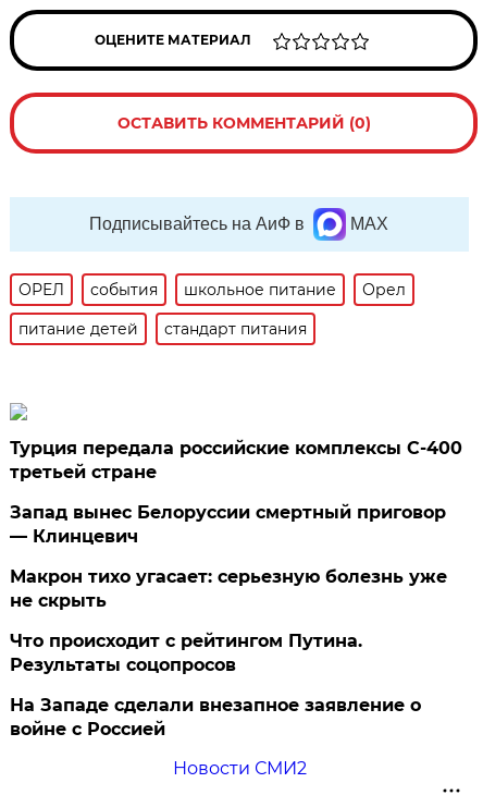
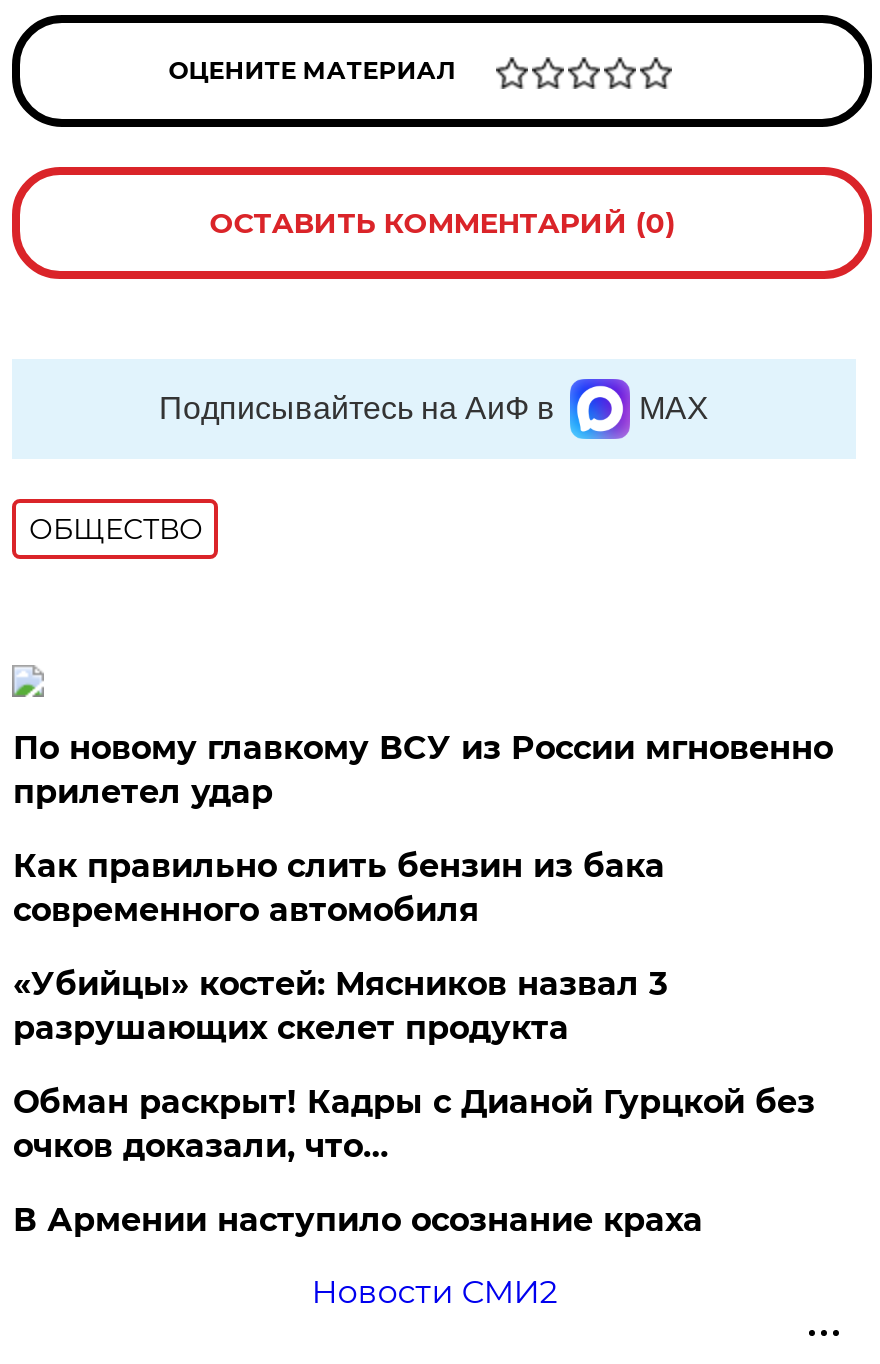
[19,280,406,339] ОРЕЛ | события | школьное питание | Орел | питание детей | стандарт питания -> [29,511,203,547] ОБЩЕСТВО
[10,438,463,739] Турция передала российские комплексы С-400 | третьей стране | Запад вынес Белоруссии смертный приговор | — Клинцевич | Макрон тихо угасает: серьезную болезнь уже | не скрыть | Что происходит с рейтингом Путина. | Результаты соцопросов | На Западе сделали внезапное заявление о | войне с Россией -> [13,729,833,1239] По новому главкому ВСУ из России мгновенно | прилетел удар | Как правильно слить бензин из бака | современного автомобиля | «Убийцы» костей: Мясников назвал 3 | разрушающих скелет продукта | Обман раскрыт! Кадры с Дианой Гурцкой без | очков доказали, что… | В Армении наступило осознание краха

